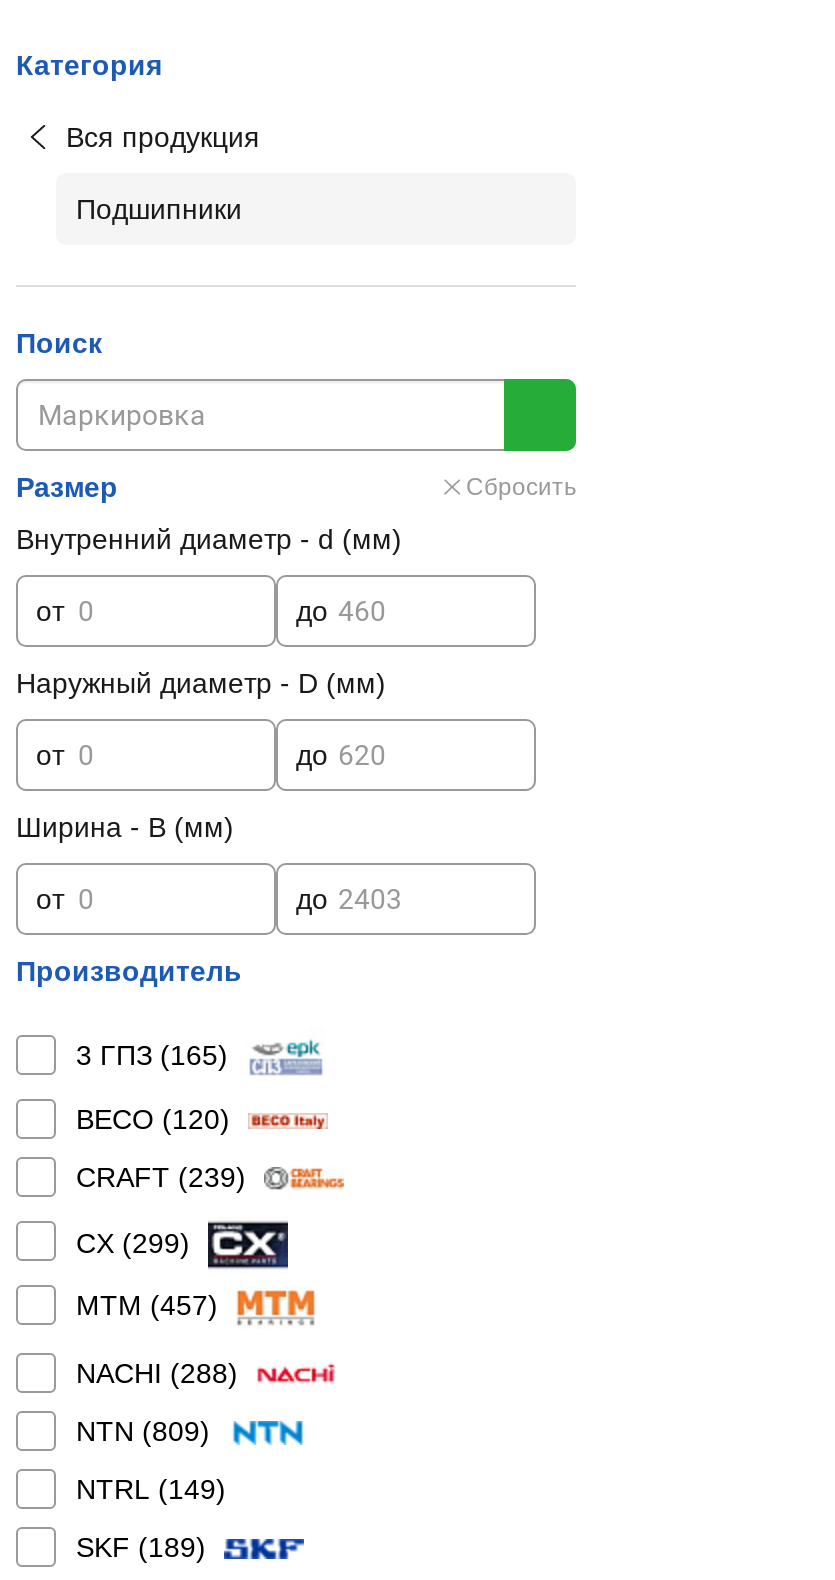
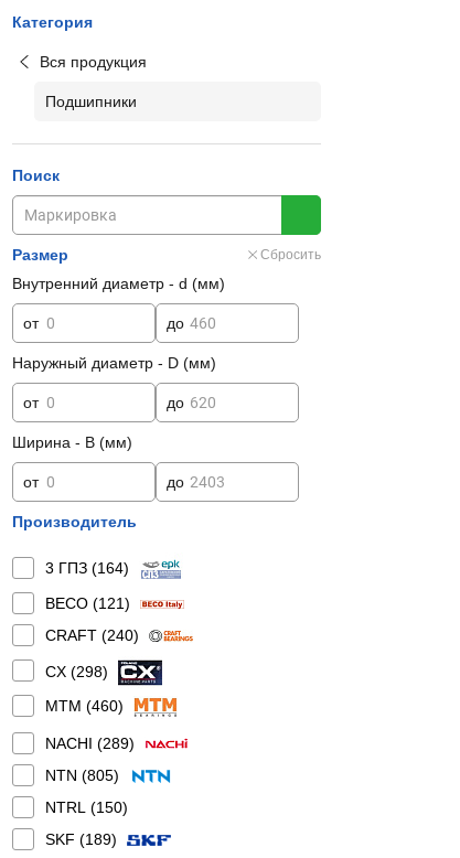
[76,1039,228,1071] 3 ГПЗ (165) -> [45,559,129,577] 3 ГПЗ (164)
[76,1103,230,1135] BECO (120) -> [45,594,130,612] BECO (121)
[76,1161,246,1193] CRAFT (239) -> [45,626,139,644] CRAFT (240)
[76,1226,190,1258] CX (299) -> [45,662,108,680] CX (298)
[76,1289,218,1321] MTM (457) -> [45,697,124,715] MTM (460)
[76,1357,238,1389] NACHI (288) -> [45,734,135,752] NACHI (289)
[76,1415,210,1447] NTN (809) -> [45,766,119,784] NTN (805)
[76,1473,226,1505] NTRL (149) -> [45,798,128,816] NTRL (150)

